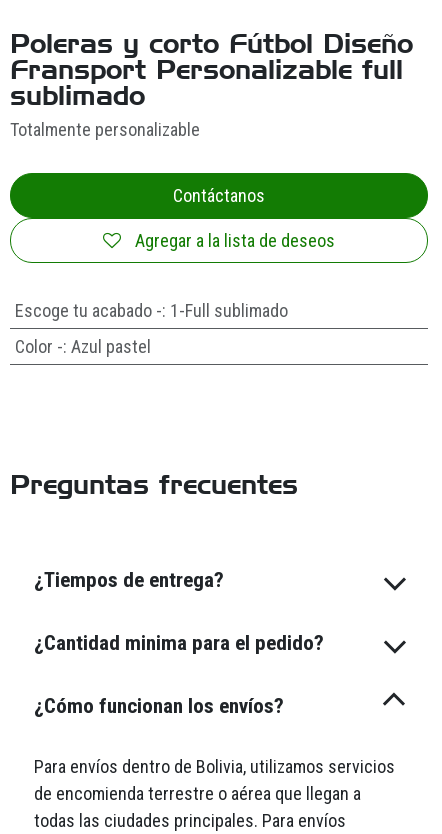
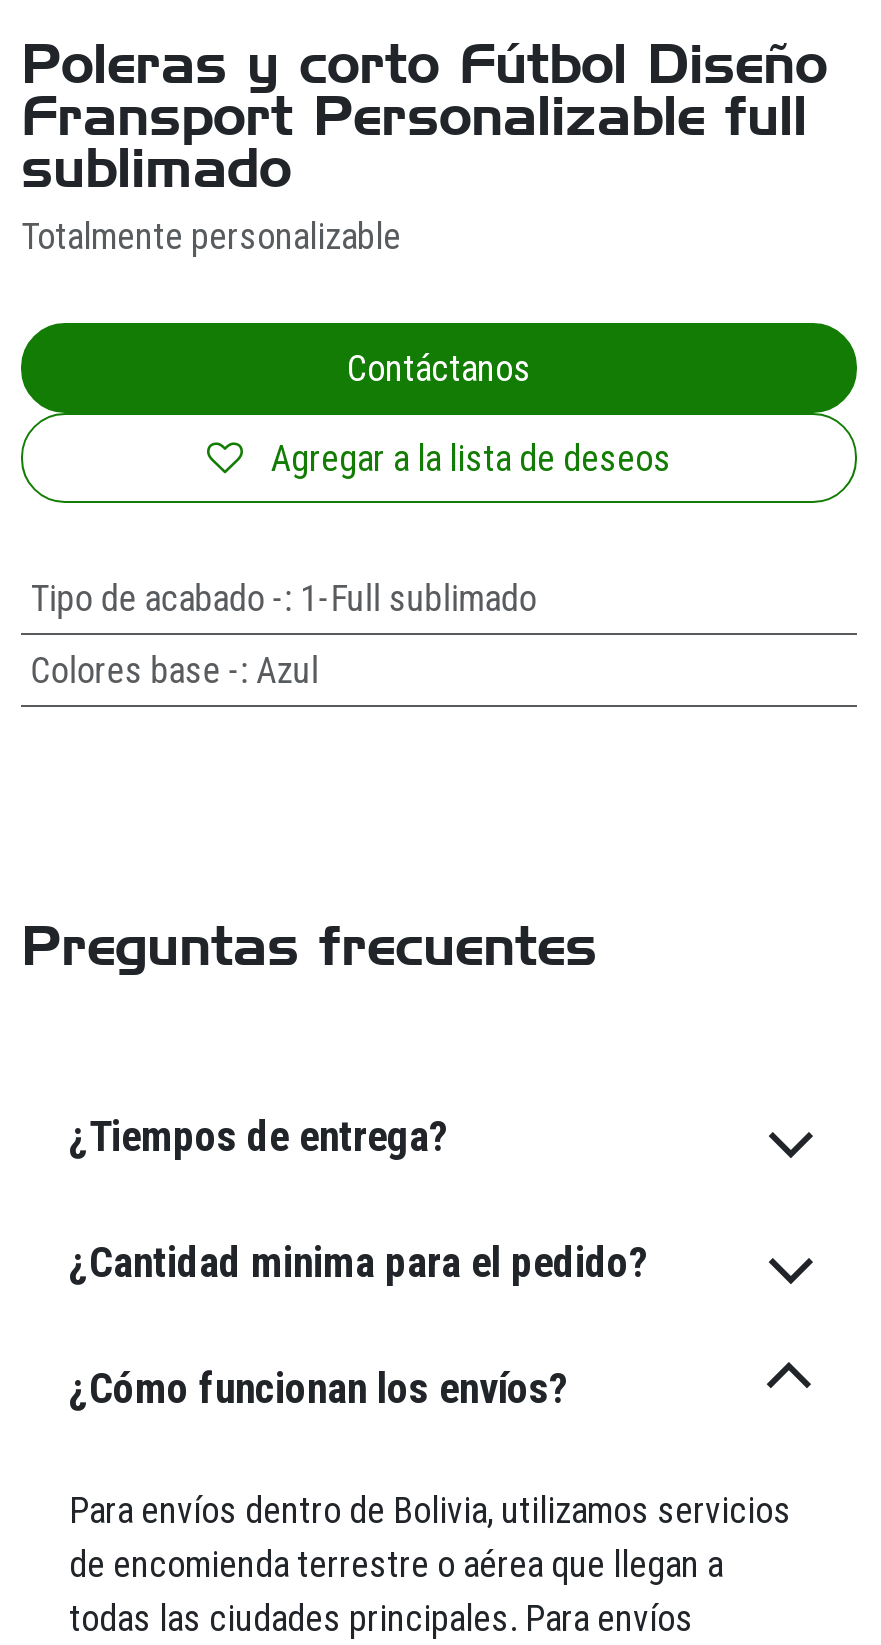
[15,300,288,321] Escoge tu acabado -: 1-Full sublimado -> [31,576,537,618] Tipo de acabado -: 1-Full sublimado
[15,336,151,357] Color -: Azul pastel -> [31,648,319,690] Colores base -: Azul

